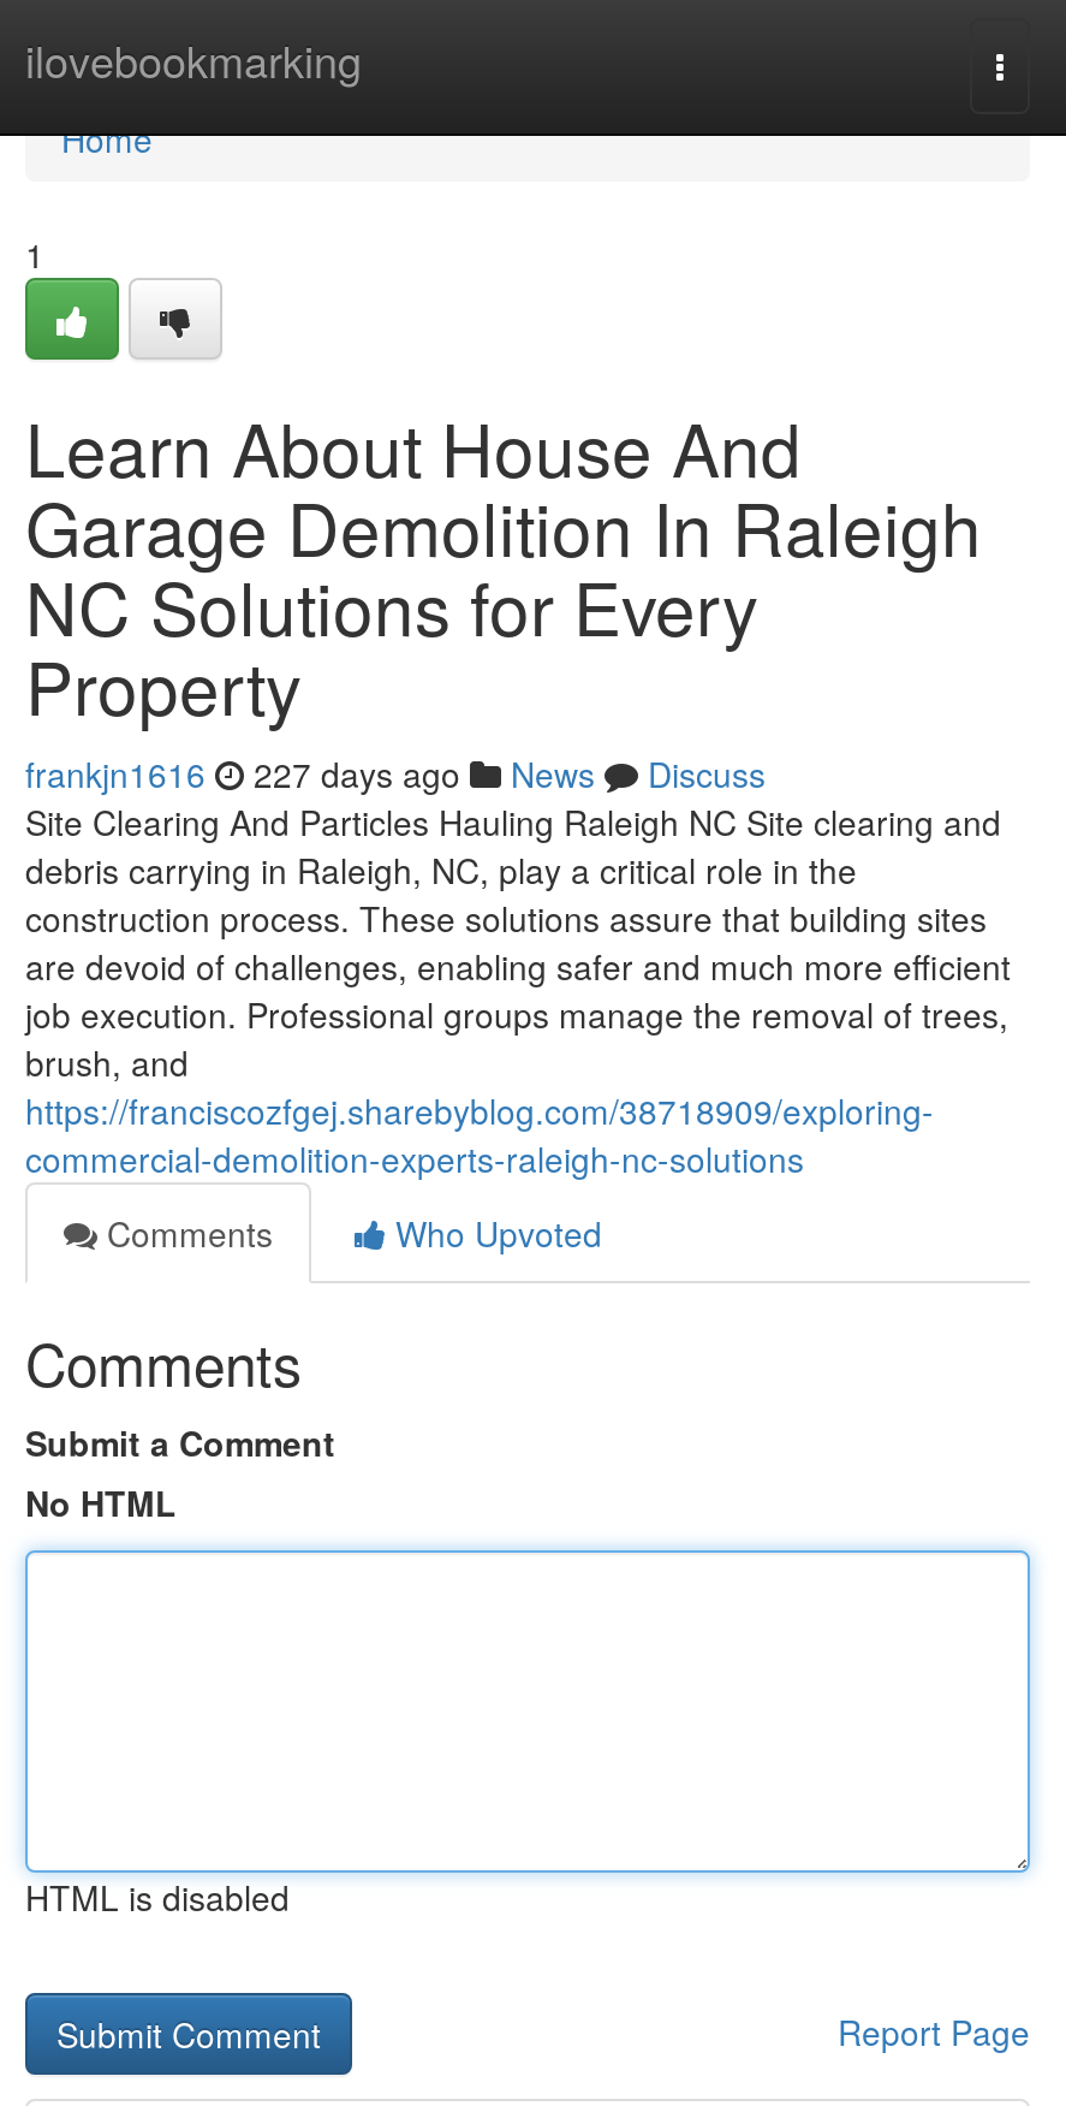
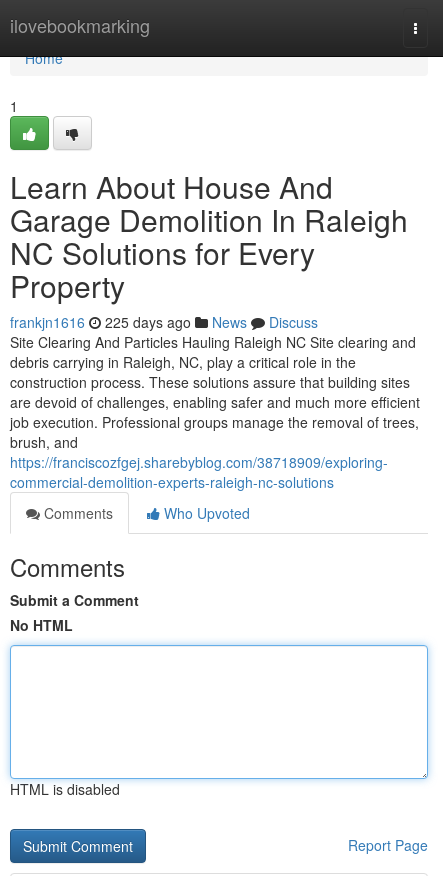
[25,749,766,797] frankjn1616 227 days ago News Discuss -> [10,312,318,332] frankjn1616 225 days ago News Discuss

